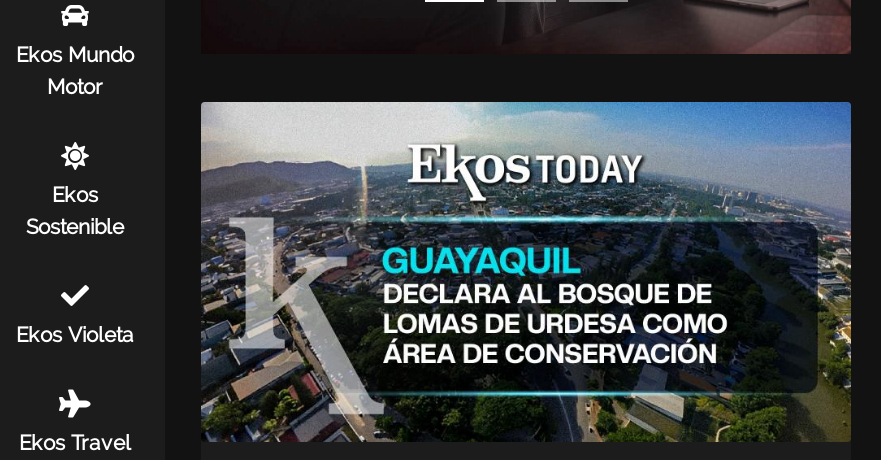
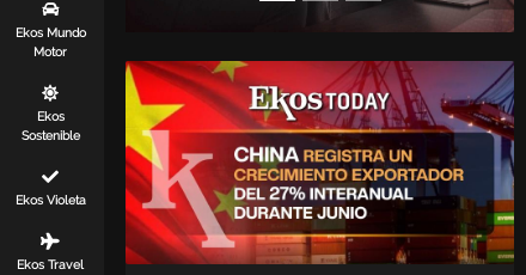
[199,100,853,444] [image] -> [124,60,514,265] [image]

